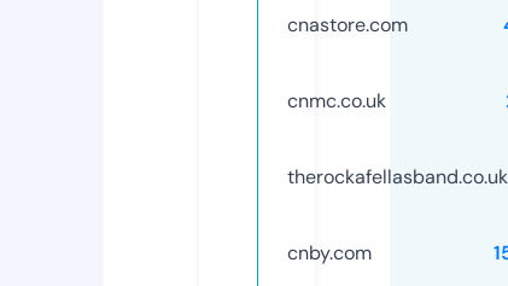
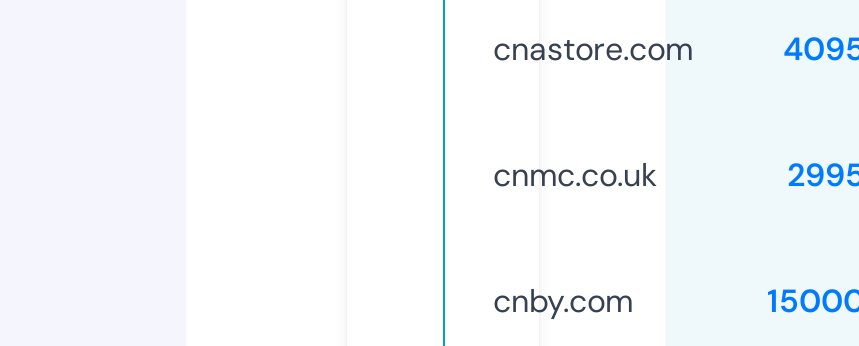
[287,164,508,189] therockafellasband.co.uk -> none

